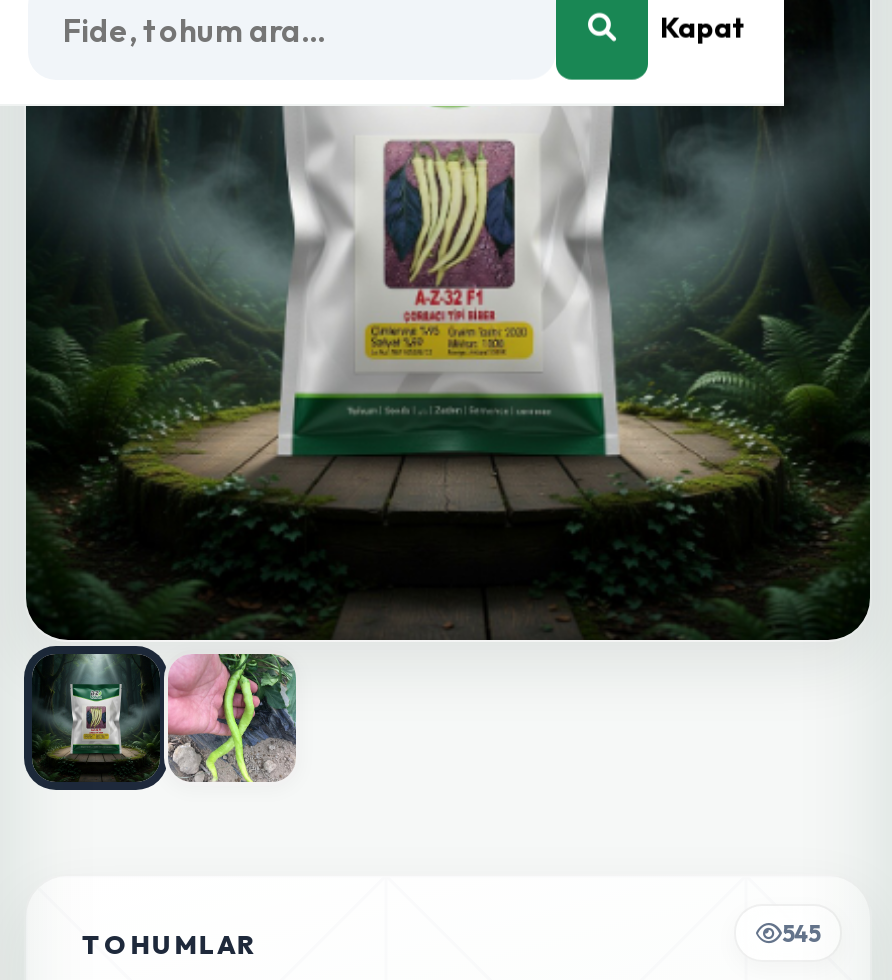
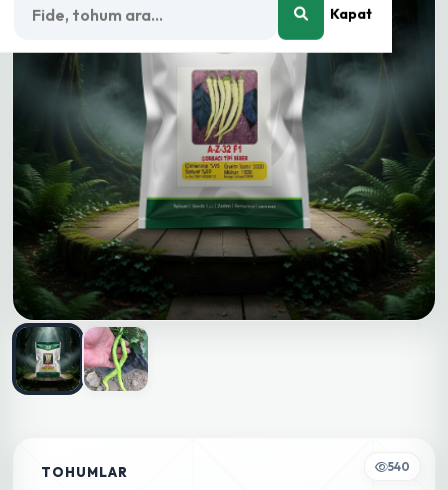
[782,918,820,948] 545 -> [388,459,410,474] 540

